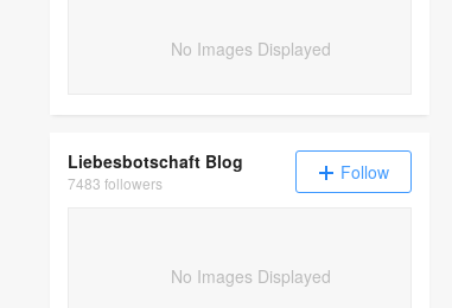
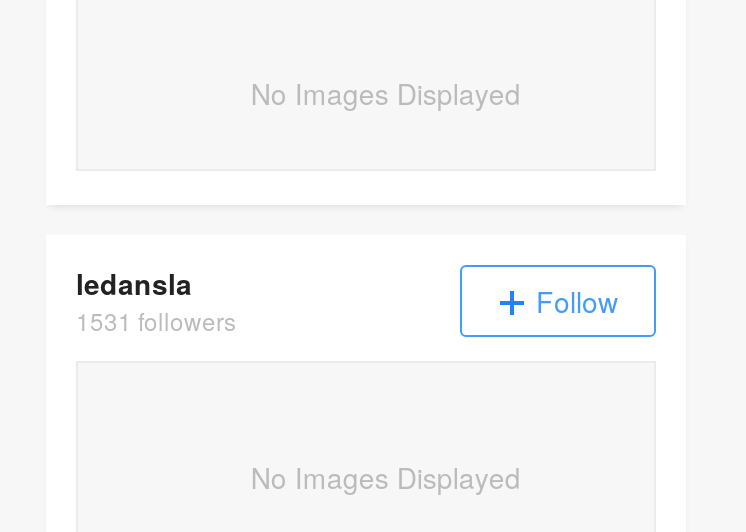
[68,149,243,193] Liebesbotschaft Blog | 7483 followers -> [76,263,236,337] ledansla | 1531 followers

